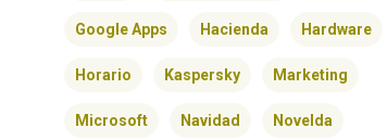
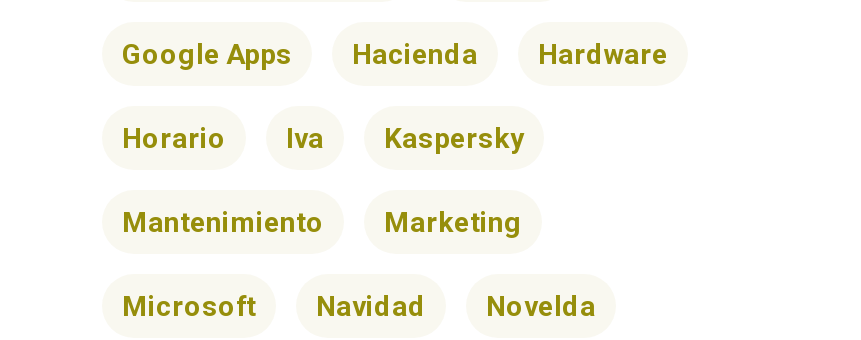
none -> [122,206,324,238] Mantenimiento
none -> [286,122,324,154] Iva

